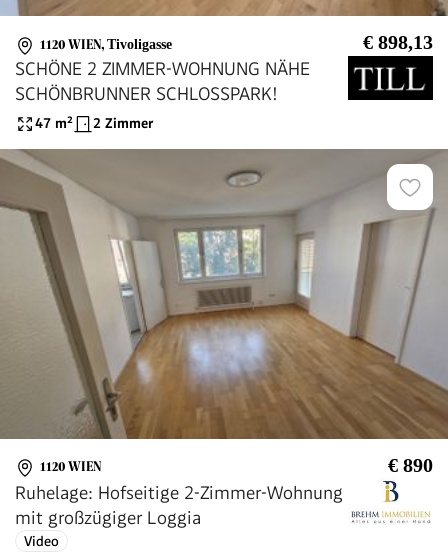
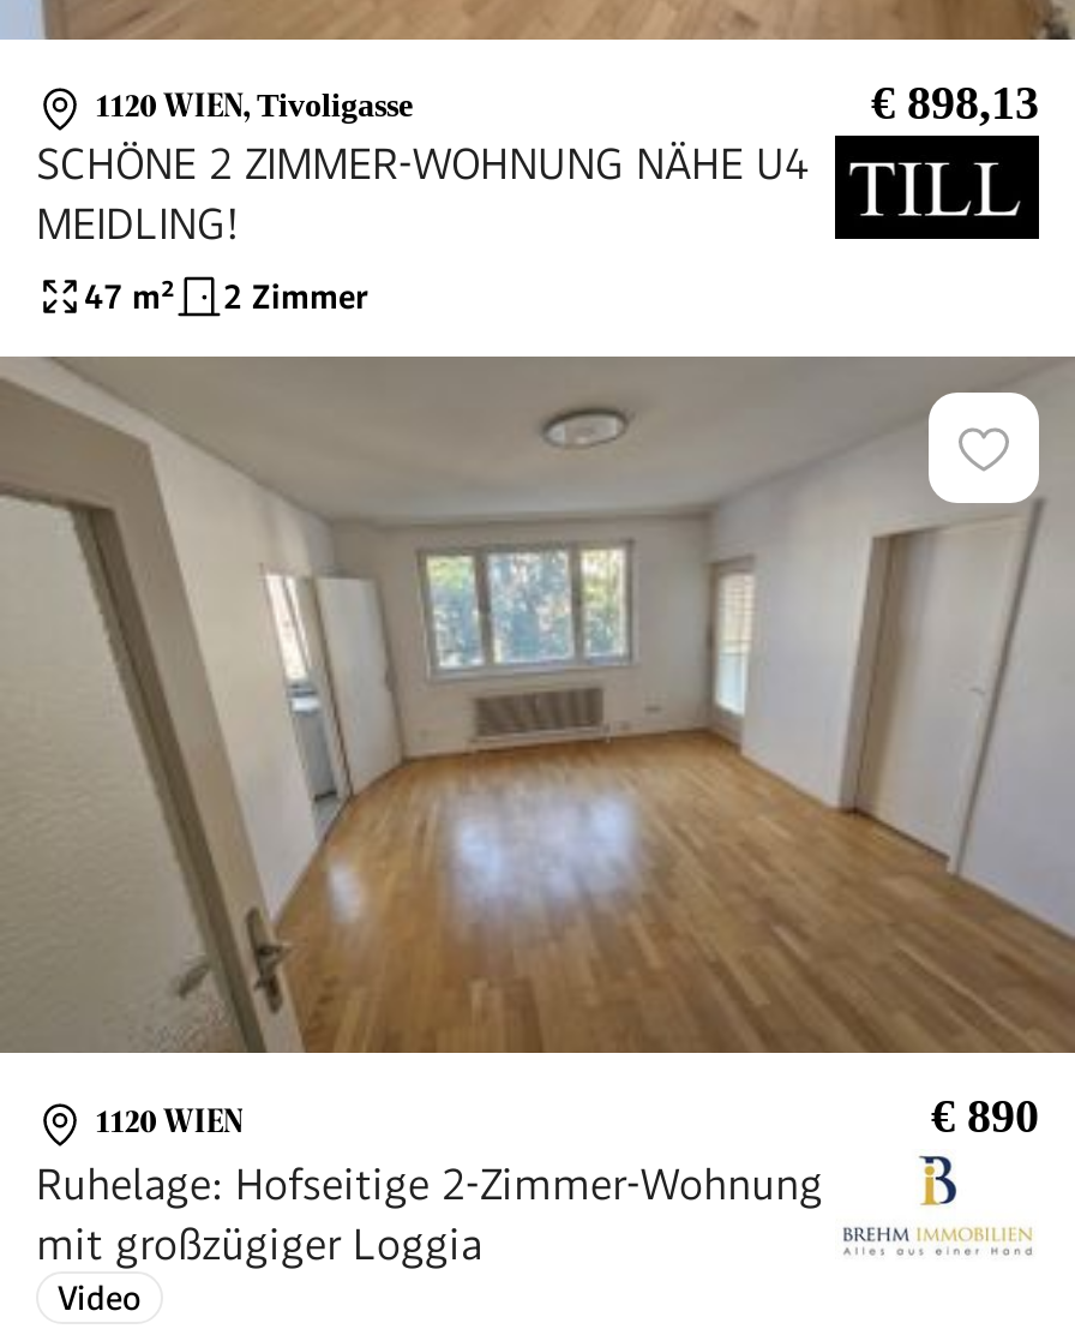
[15,58,310,104] SCHÖNE 2 ZIMMER-WOHNUNG NÄHE | SCHÖNBRUNNER SCHLOSSPARK! -> [36,139,809,249] SCHÖNE 2 ZIMMER-WOHNUNG NÄHE U4 | MEIDLING!

